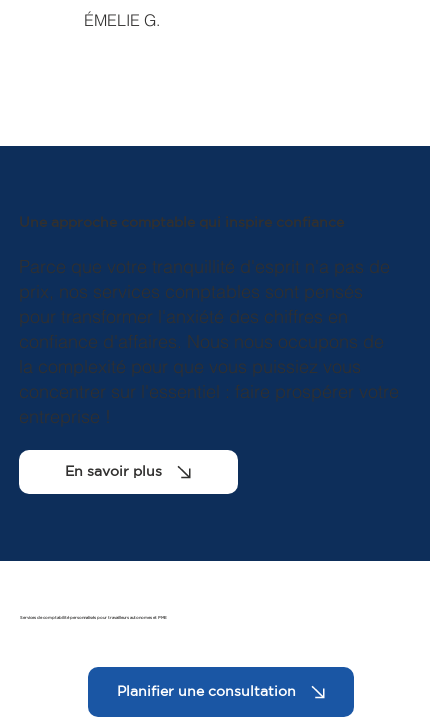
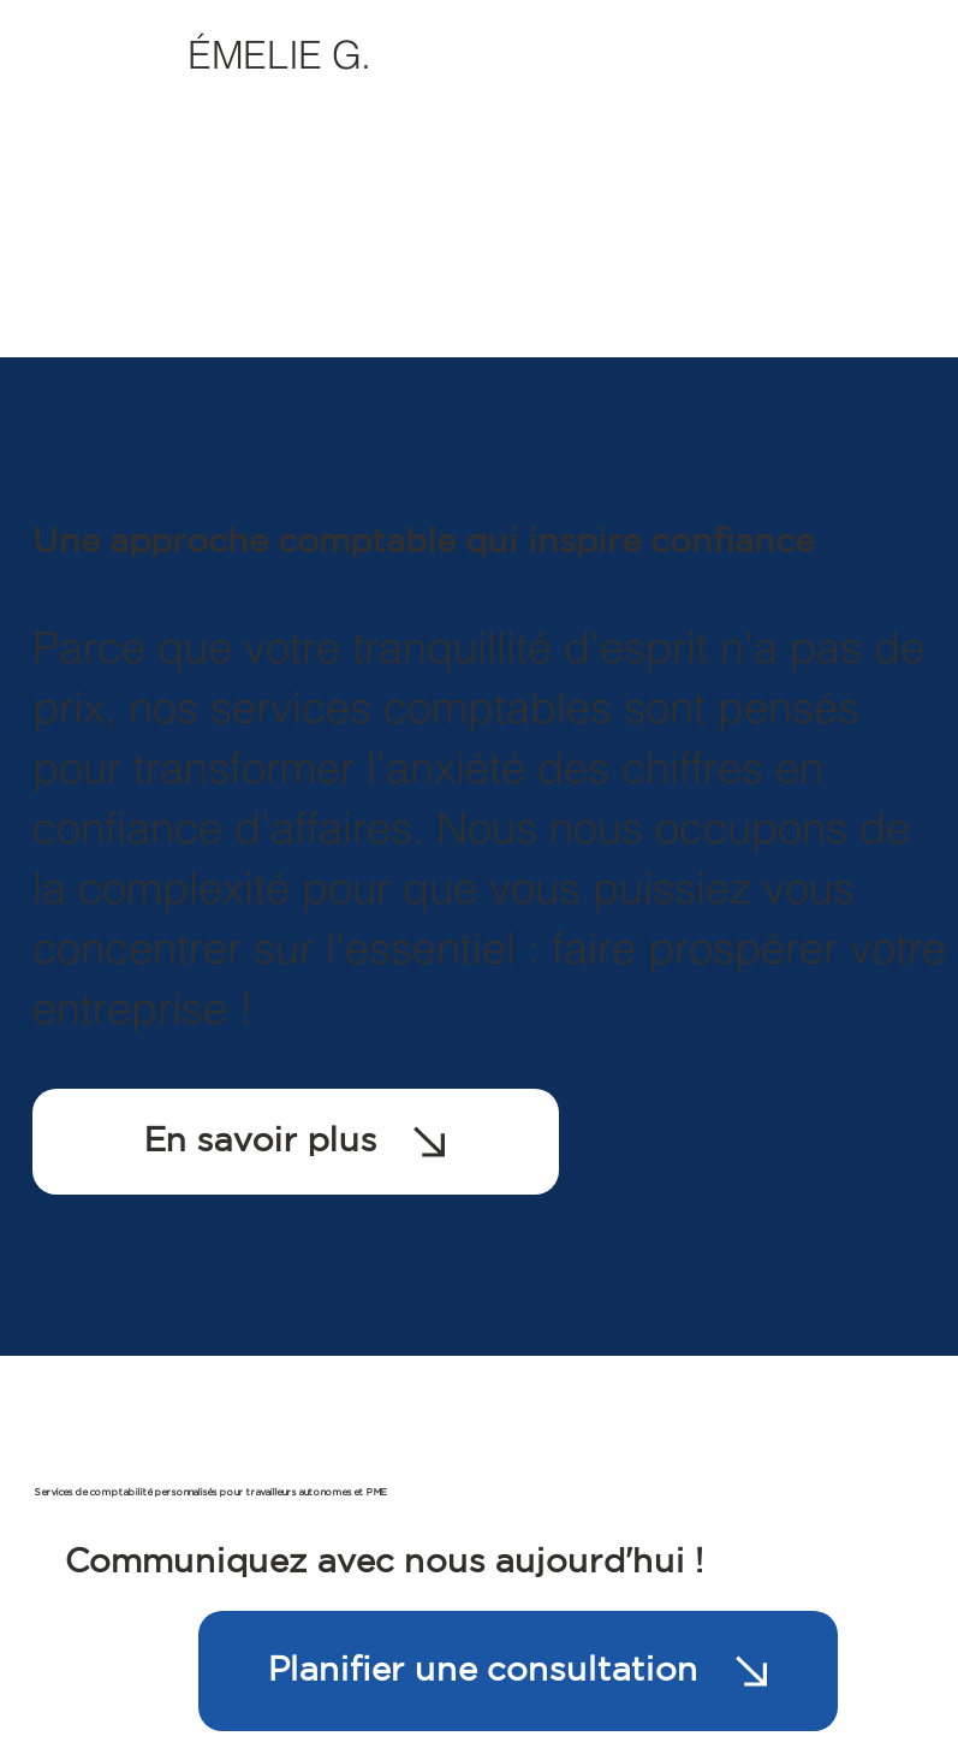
none -> [64,1540,704,1579] Communiquez avec nous aujourd'hui !

